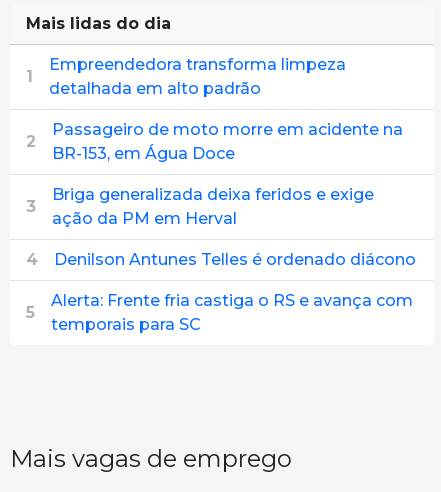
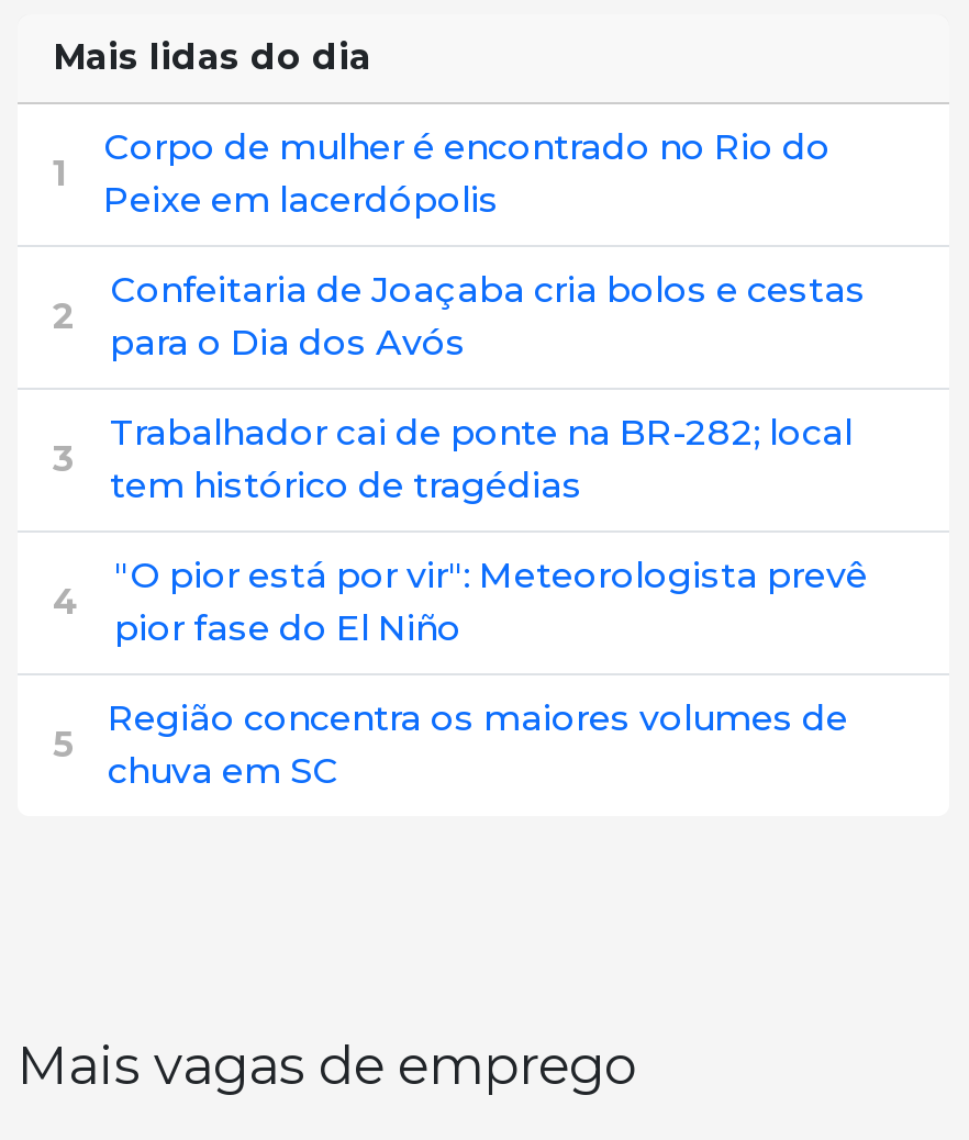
[49,55,346,98] Empreendedora transforma limpeza | detalhada em alto padrão -> [103,128,831,222] Corpo de mulher é encontrado no Rio do | Peixe em lacerdópolis
[52,120,403,163] Passageiro de moto morre em acidente na | BR-153, em Água Doce -> [110,270,866,365] Confeitaria de Joaçaba cria bolos e cestas | para o Dia dos Avós
[52,185,374,228] Briga generalizada deixa feridos e exige | ação da PM em Herval -> [110,413,853,508] Trabalhador cai de ponte na BR-282; local | tem histórico de tragédias
[54,250,416,269] Denilson Antunes Telles é ordenado diácono -> [114,556,868,650] "O pior está por vir": Meteorologista prevê | pior fase do El Niño
[51,291,413,334] Alerta: Frente fria castiga o RS e avança com | temporais para SC -> [108,699,848,793] Região concentra os maiores volumes de | chuva em SC

